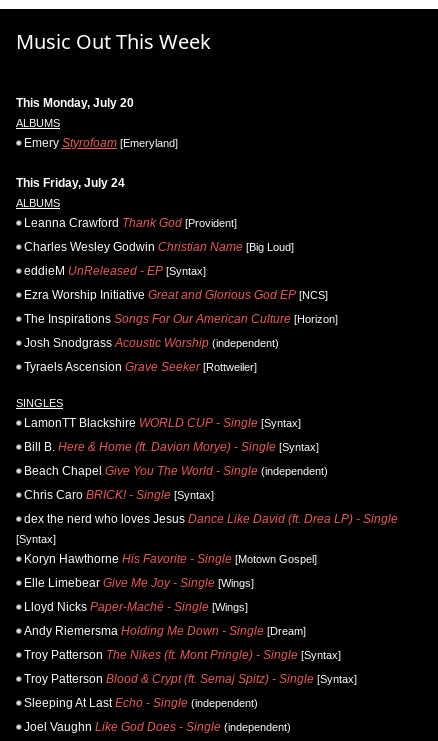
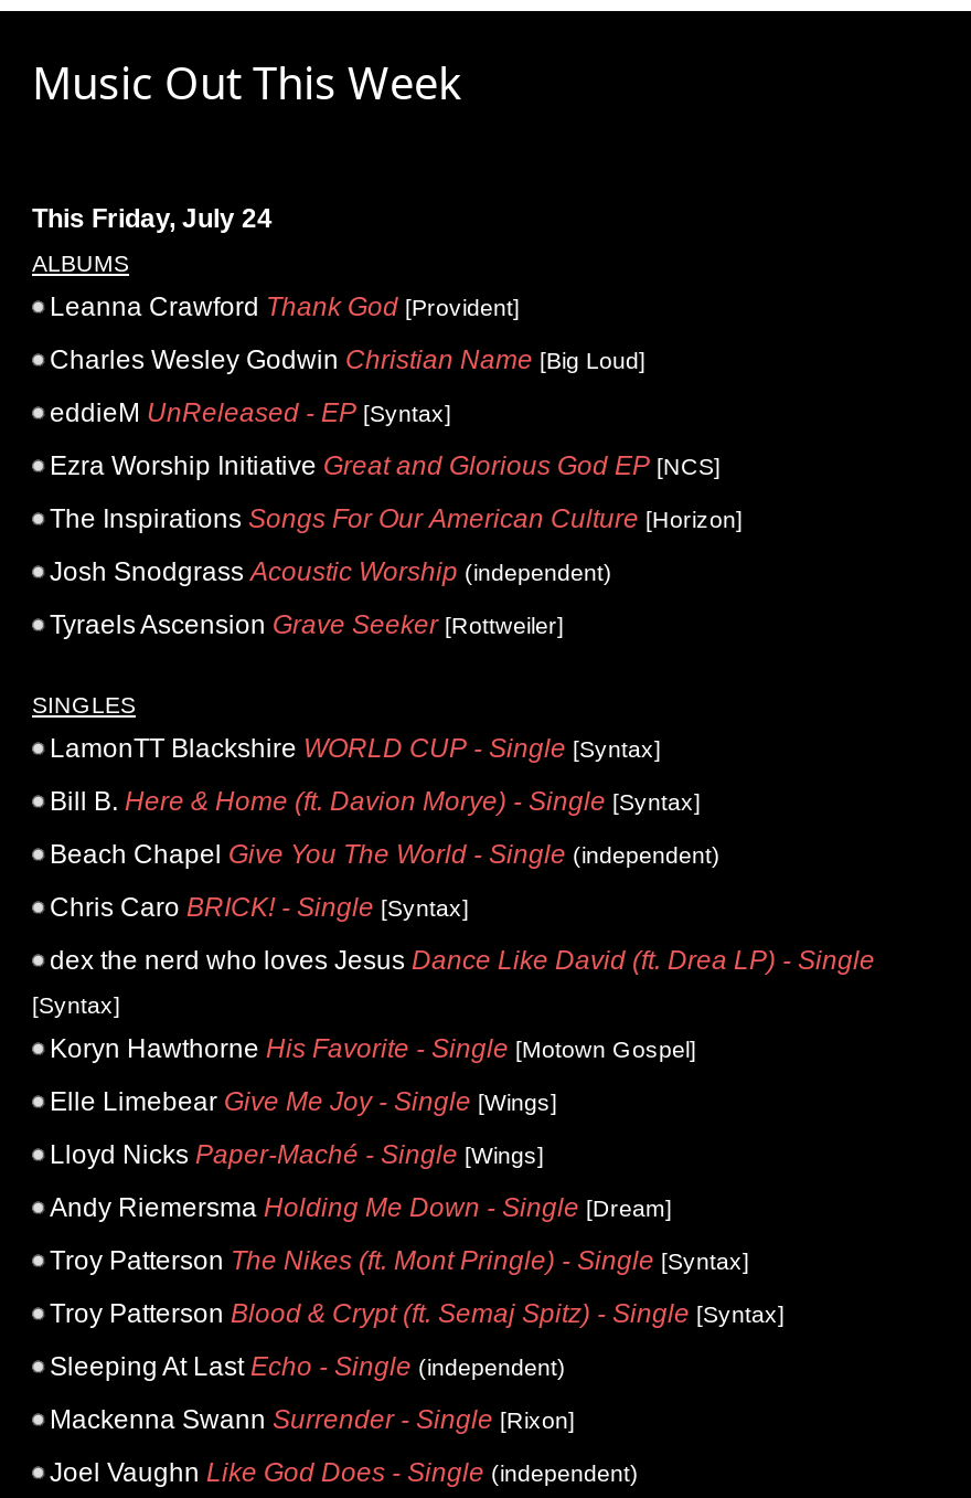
[16,96,178,150] This Monday, July 20 | ALBUMS | Emery Styrofoam [Emeryland] -> none
moved [16,176,398,710] -> [32,203,875,1382]: This Friday, July 24 | ALBUMS | Leanna Crawford Thank God [Provident] | ... | Troy Patterson Blood & Crypt (ft. Semaj Spitz) - Single [Syntax] | Sleeping At Last Echo - Single (independent)
none -> [50,1404,575,1435] Mackenna Swann Surrender - Single [Rixon]

